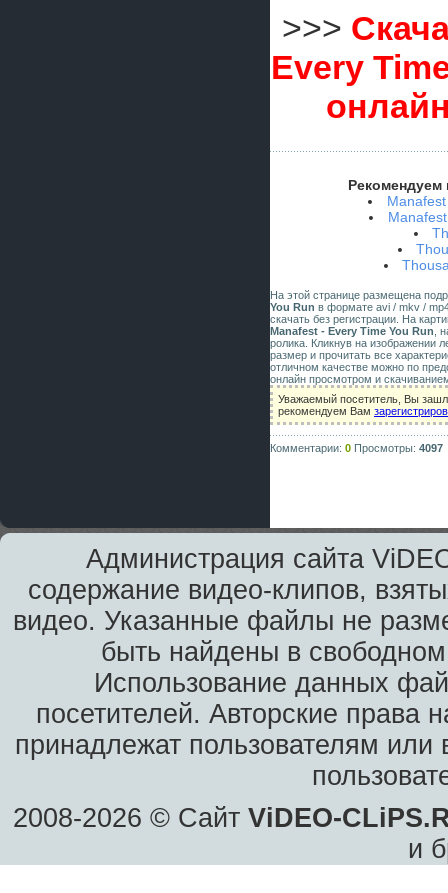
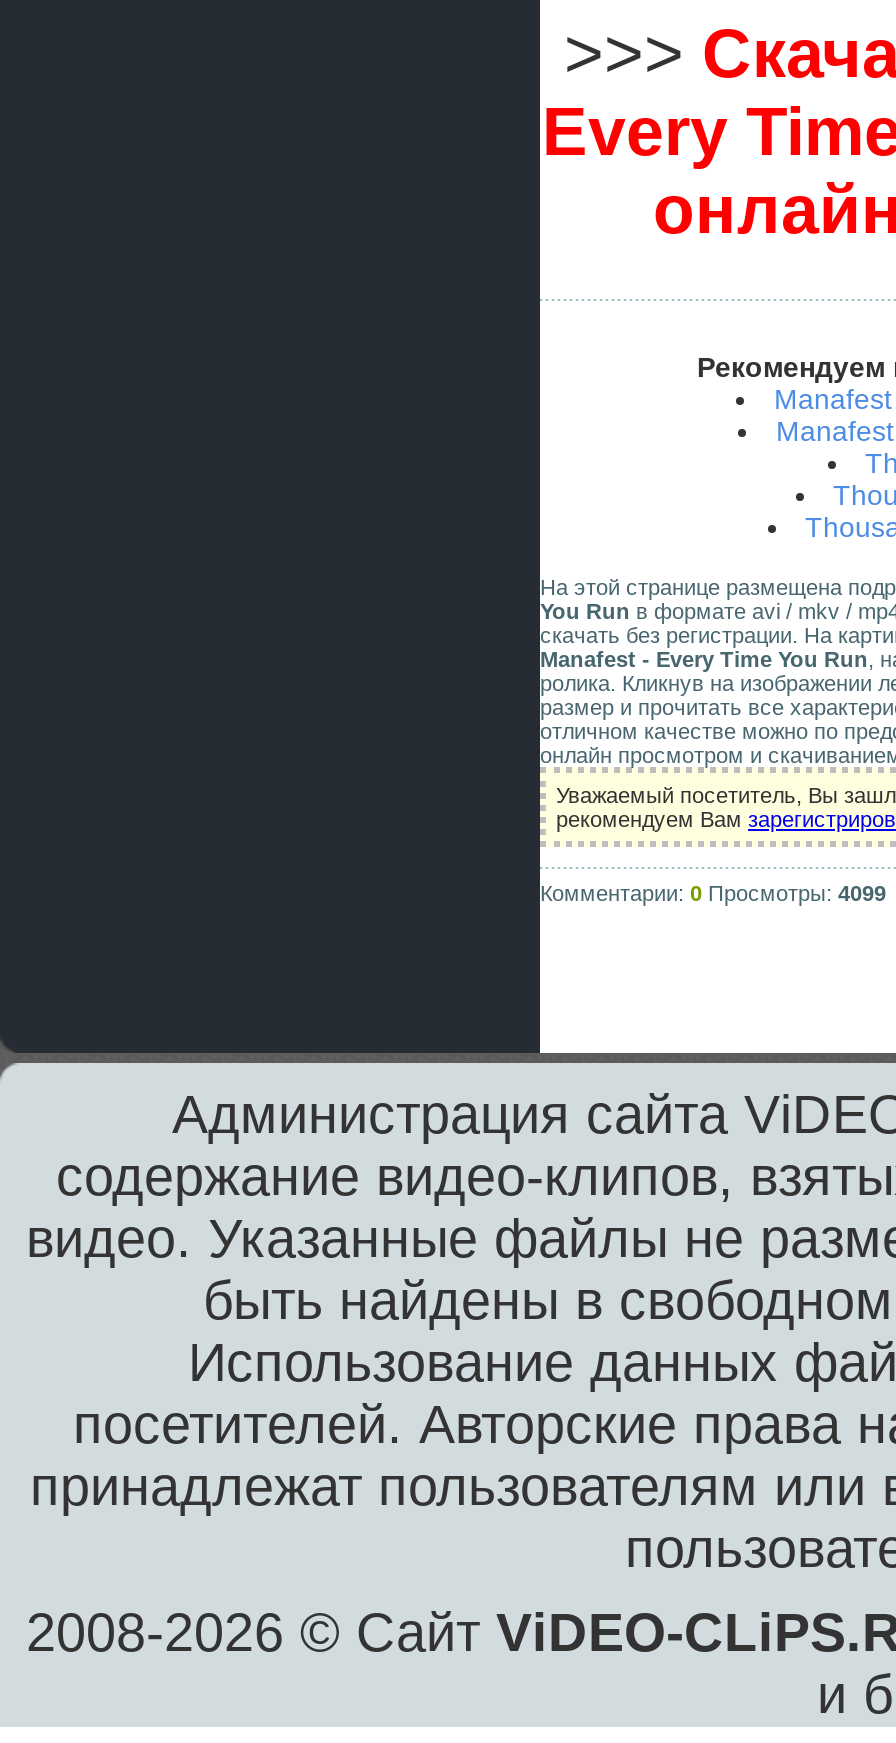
[270,442,443,454] Комментарии: 0 Просмотры: 4097 -> [540,881,886,905] Комментарии: 0 Просмотры: 4099

